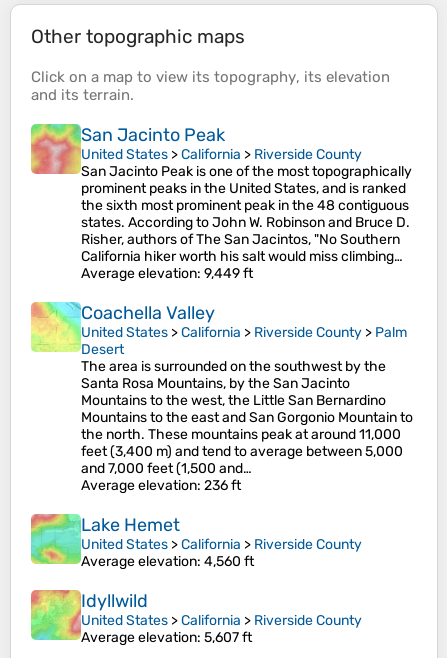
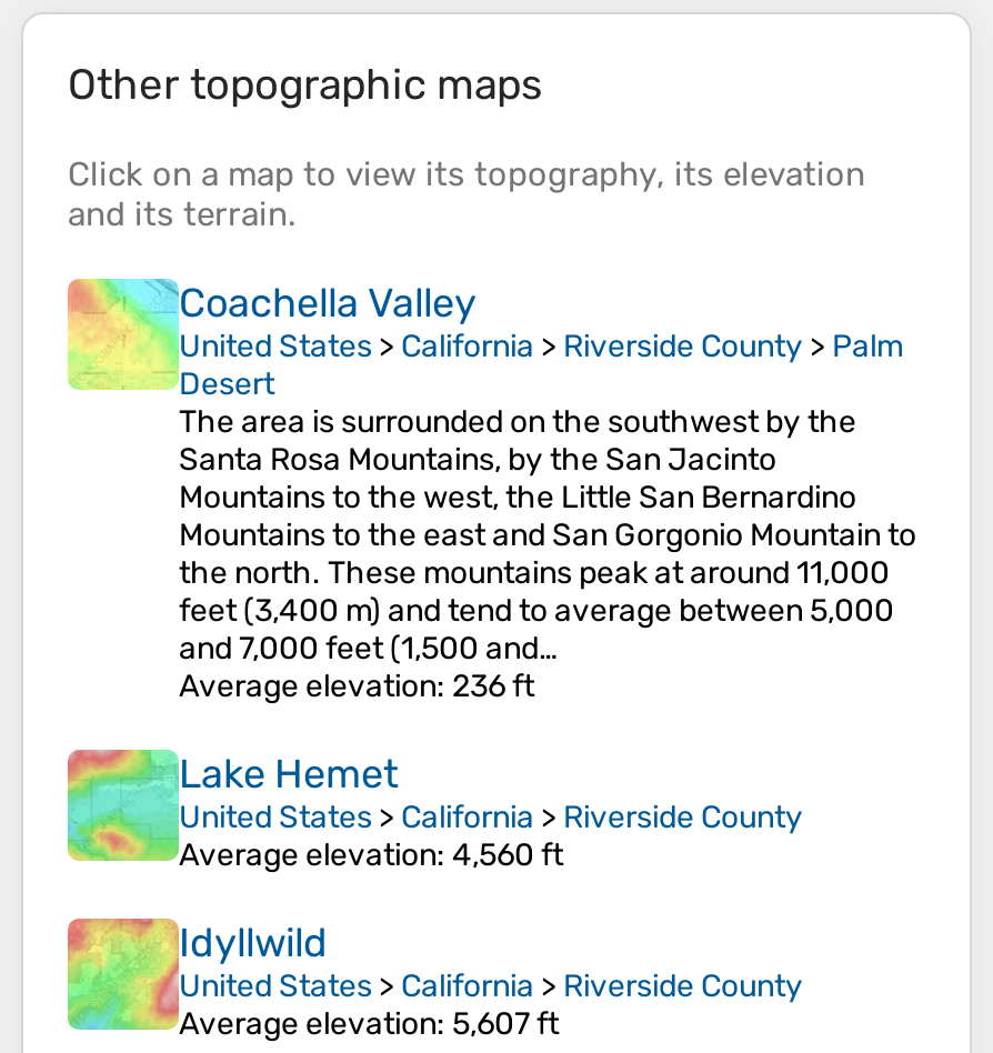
[30,123,412,282] [image] | San Jacinto Peak | United States > California > Riverside County | San Jacinto Peak is one of the most topographically | prominent peaks in the United States, and is ranked | the sixth most prominent peak in the 48 contiguous | states. According to John W. Robinson and Bruce D. | Risher, authors of The San Jacintos, "No Southern | California hiker worth his salt would miss climbing… | Average elevation: 9,449 ft -> none

